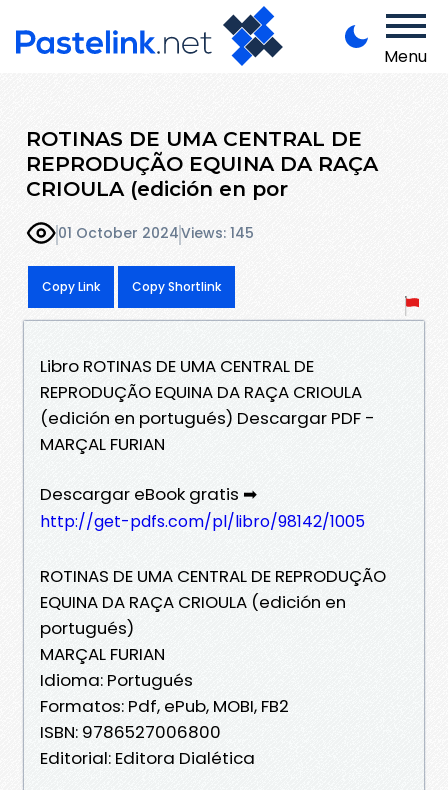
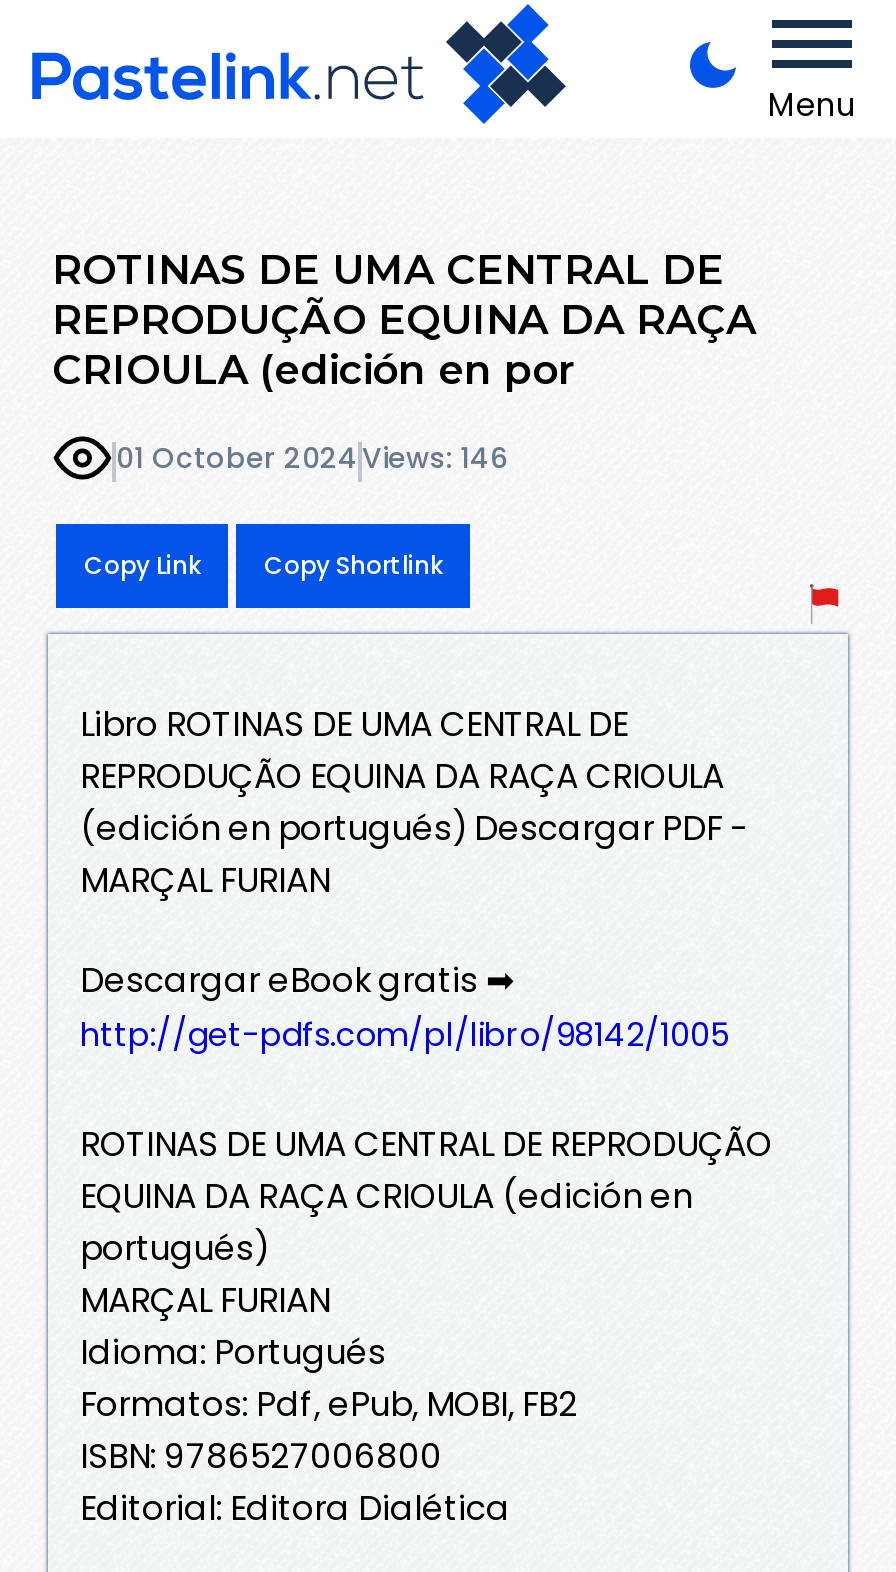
[58,223,254,243] 01 October 2024 Views: 145 -> [116,439,508,479] 01 October 2024 Views: 146

